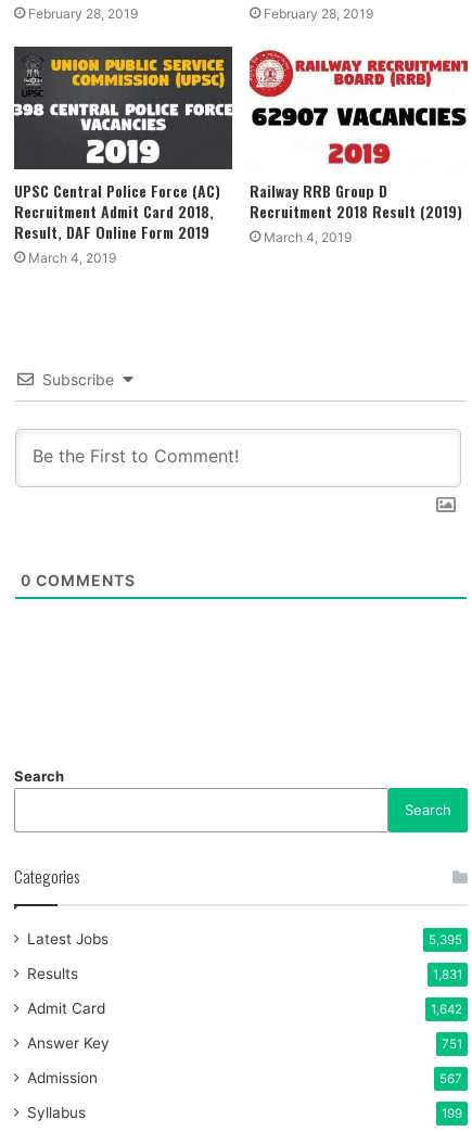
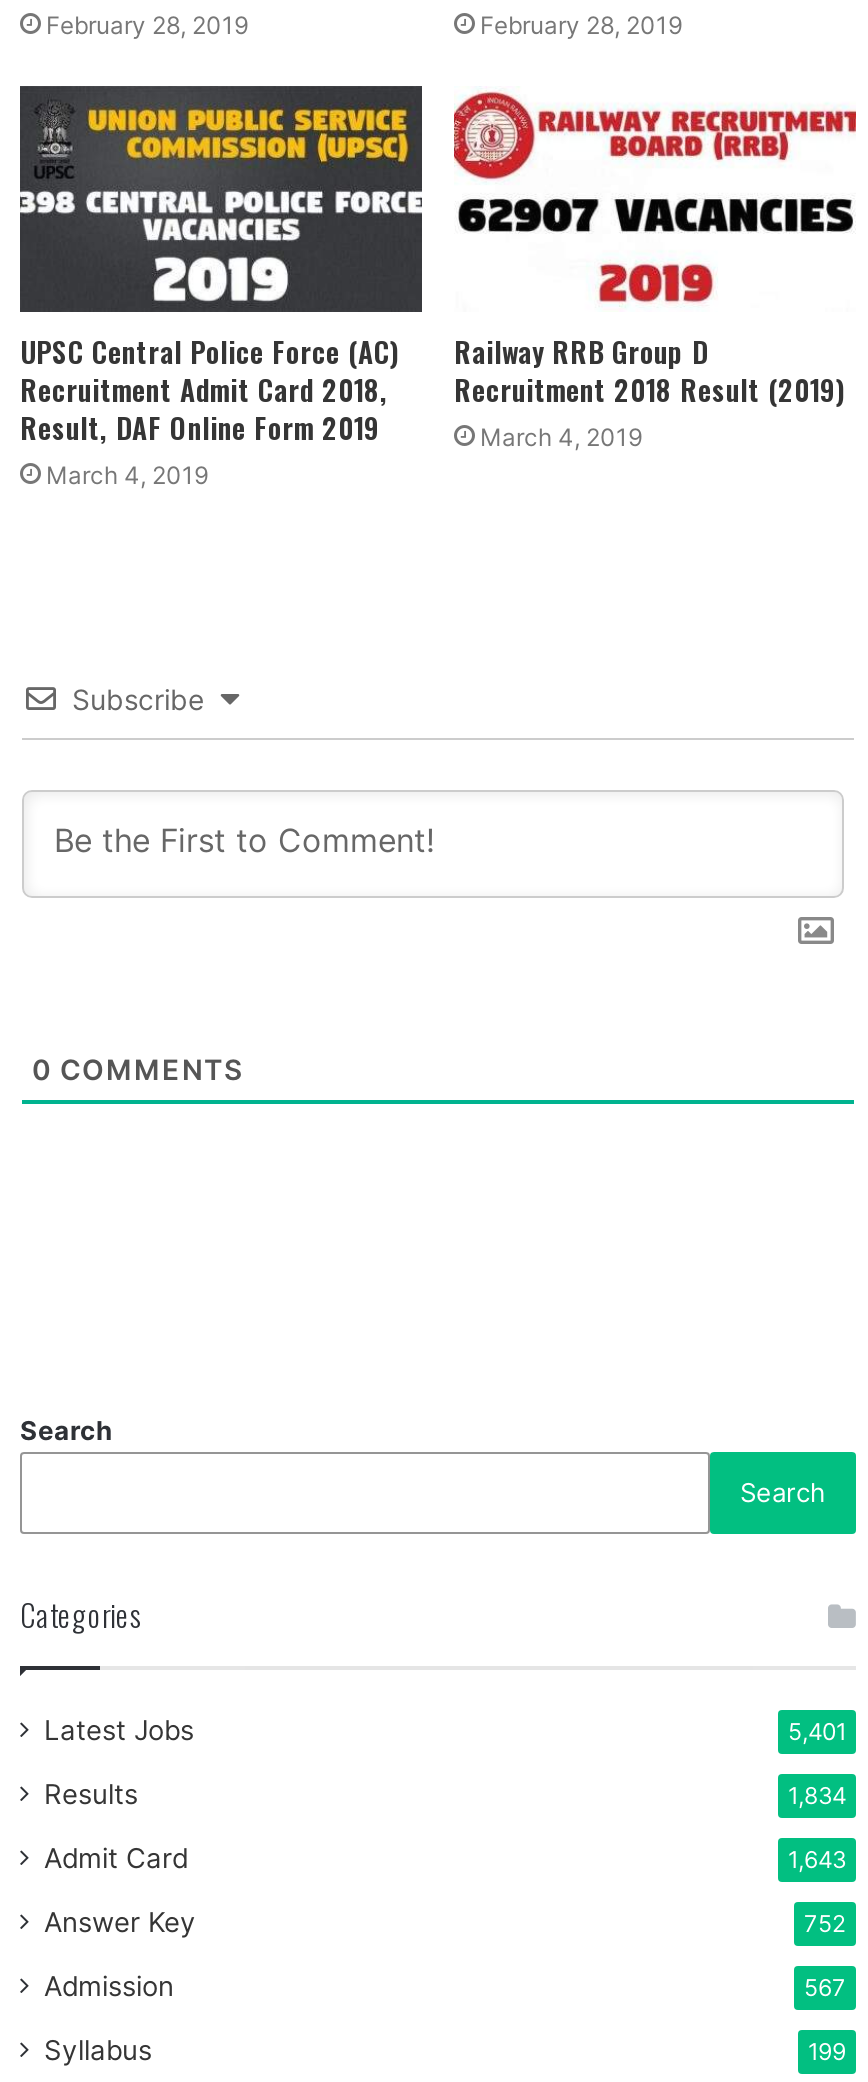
[429,932,462,947] 5,395 -> [788,1718,846,1746] 5,401
[433,967,462,982] 1,831 -> [788,1782,846,1810] 1,834
[431,1002,462,1017] 1,642 -> [788,1846,846,1874] 1,643
[442,1036,462,1052] 751 -> [804,1910,846,1938] 752

